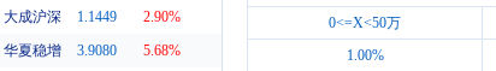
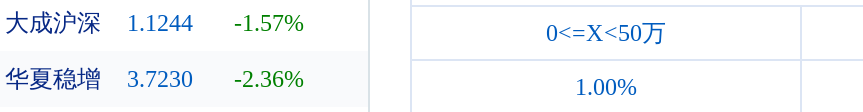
[76,8,116,25] 1.1449 -> [127,9,193,37] 1.1244
[143,8,181,25] 2.90% -> [234,9,304,37] -1.57%
[76,42,116,59] 3.9080 -> [127,65,193,93] 3.7230
[143,42,181,59] 5.68% -> [234,65,304,93] -2.36%

